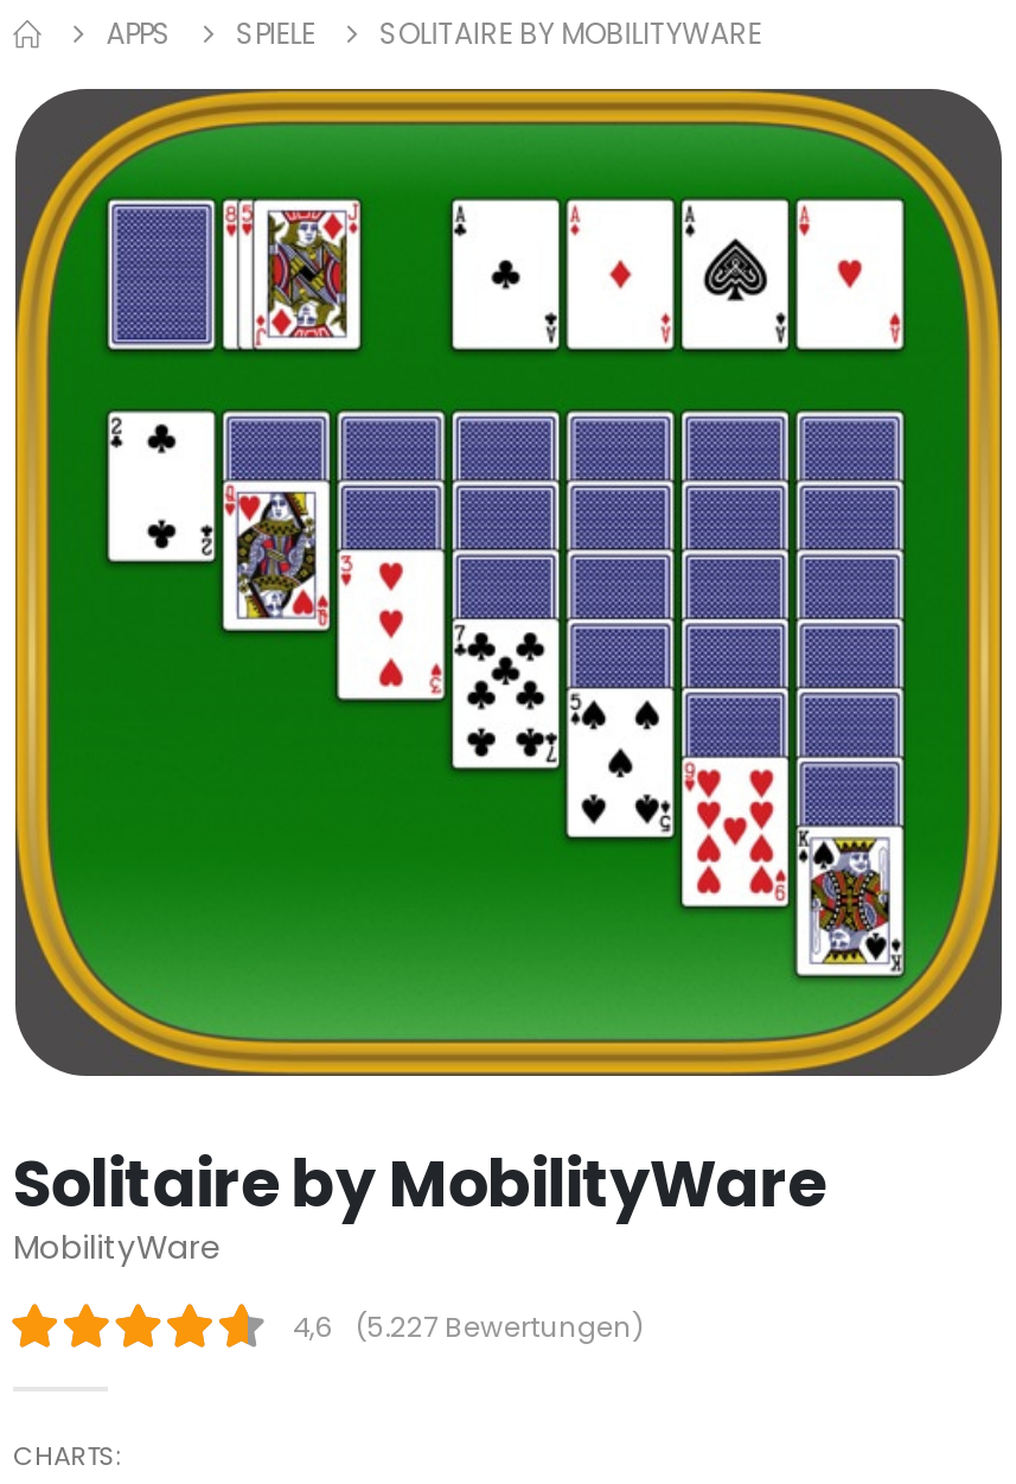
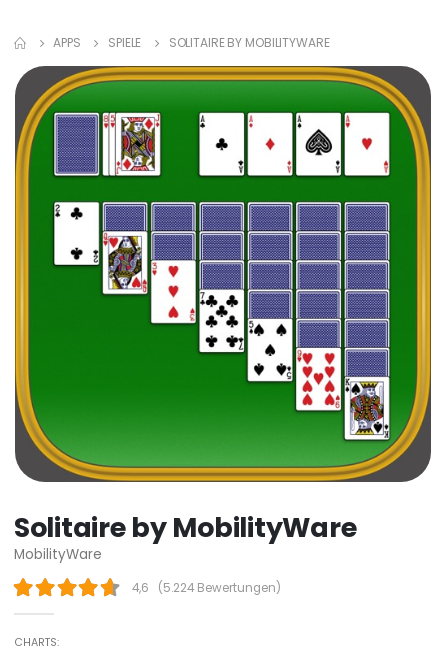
[293,1309,644,1347] 4,6 (5.227 Bewertungen) -> [132,580,281,596] 4,6 (5.224 Bewertungen)

